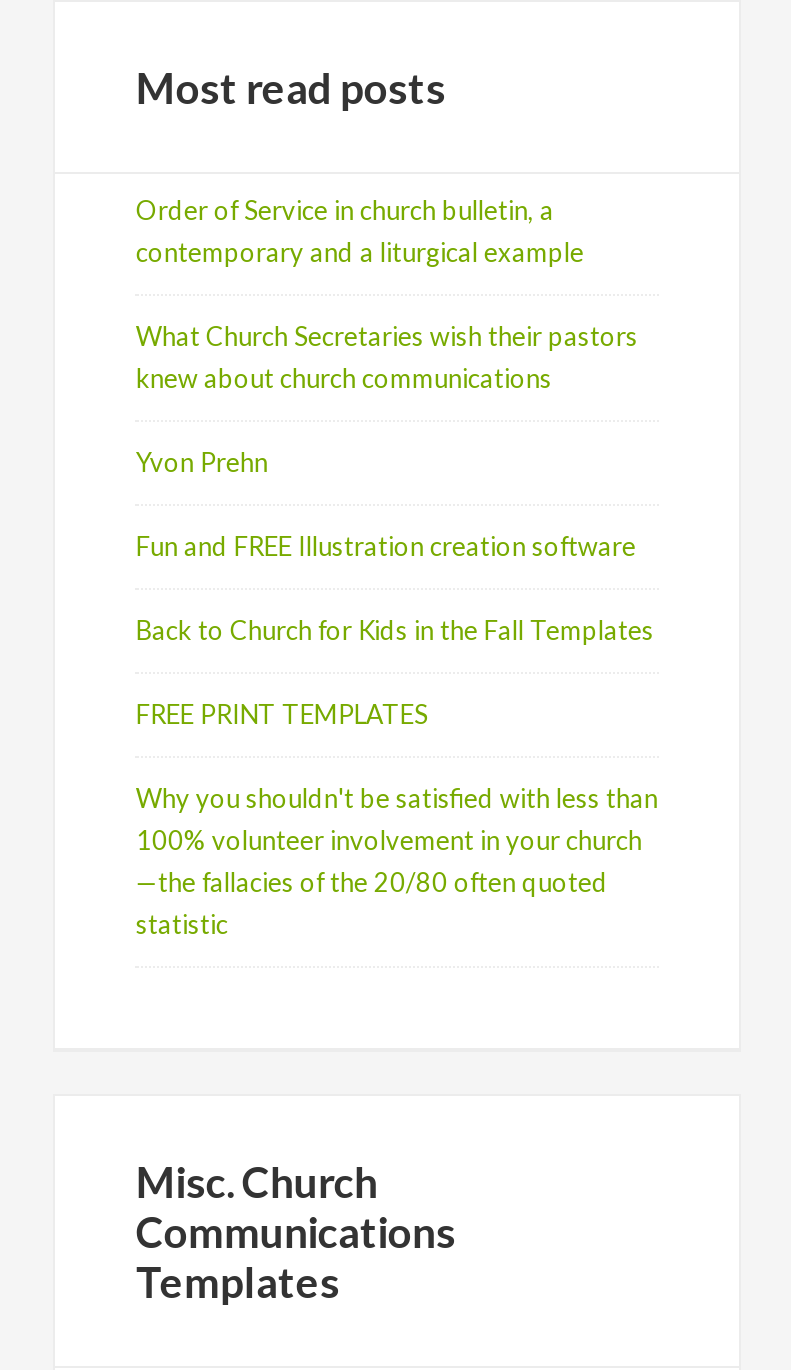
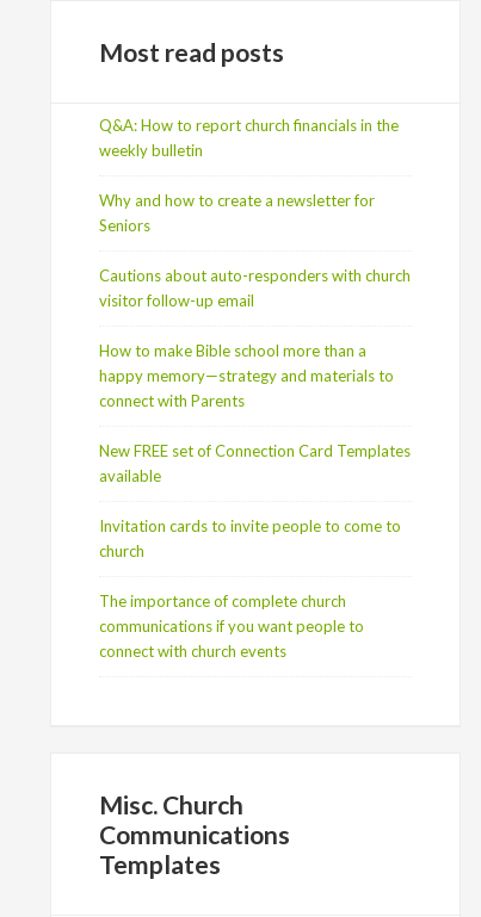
[136,194,584,268] Order of Service in church bulletin, a | contemporary and a liturgical example -> [100,115,399,160] Q&A: How to report church financials in the | weekly bulletin
[136,320,638,394] What Church Secretaries wish their pastors | knew about church communications -> [100,191,375,235] Why and how to create a newsletter for | Seniors
[136,446,268,478] Yvon Prehn -> [100,266,411,310] Cautions about auto-responders with church | visitor follow-up email
[136,530,636,562] Fun and FREE Illustration creation software -> [100,341,394,410] How to make Bible school more than a | happy memory—strategy and materials to | connect with Parents
[136,614,654,646] Back to Church for Kids in the Fall Templates -> [100,441,411,485] New FREE set of Connection Card Templates | available
[136,698,428,730] FREE PRINT TEMPLATES -> [100,516,402,560] Invitation cards to invite people to come to | church
[136,782,658,940] Why you shouldn't be satisfied with less than | 100% volunteer involvement in your church | —the fallacies of the 20/80 often quoted | statistic -> [100,591,365,660] The importance of complete church | communications if you want people to | connect with church events

